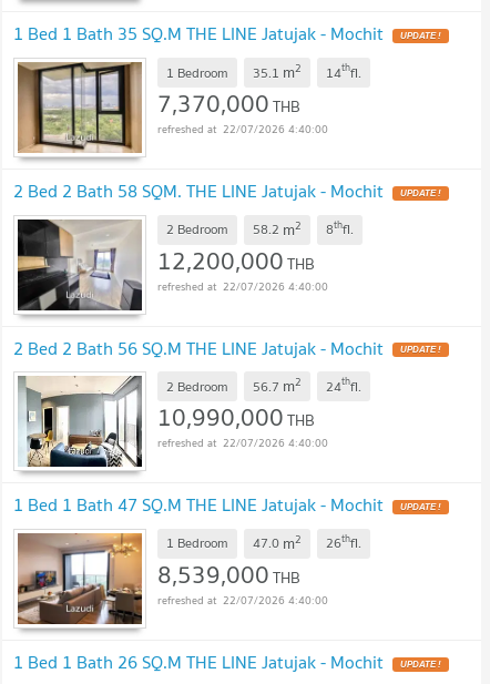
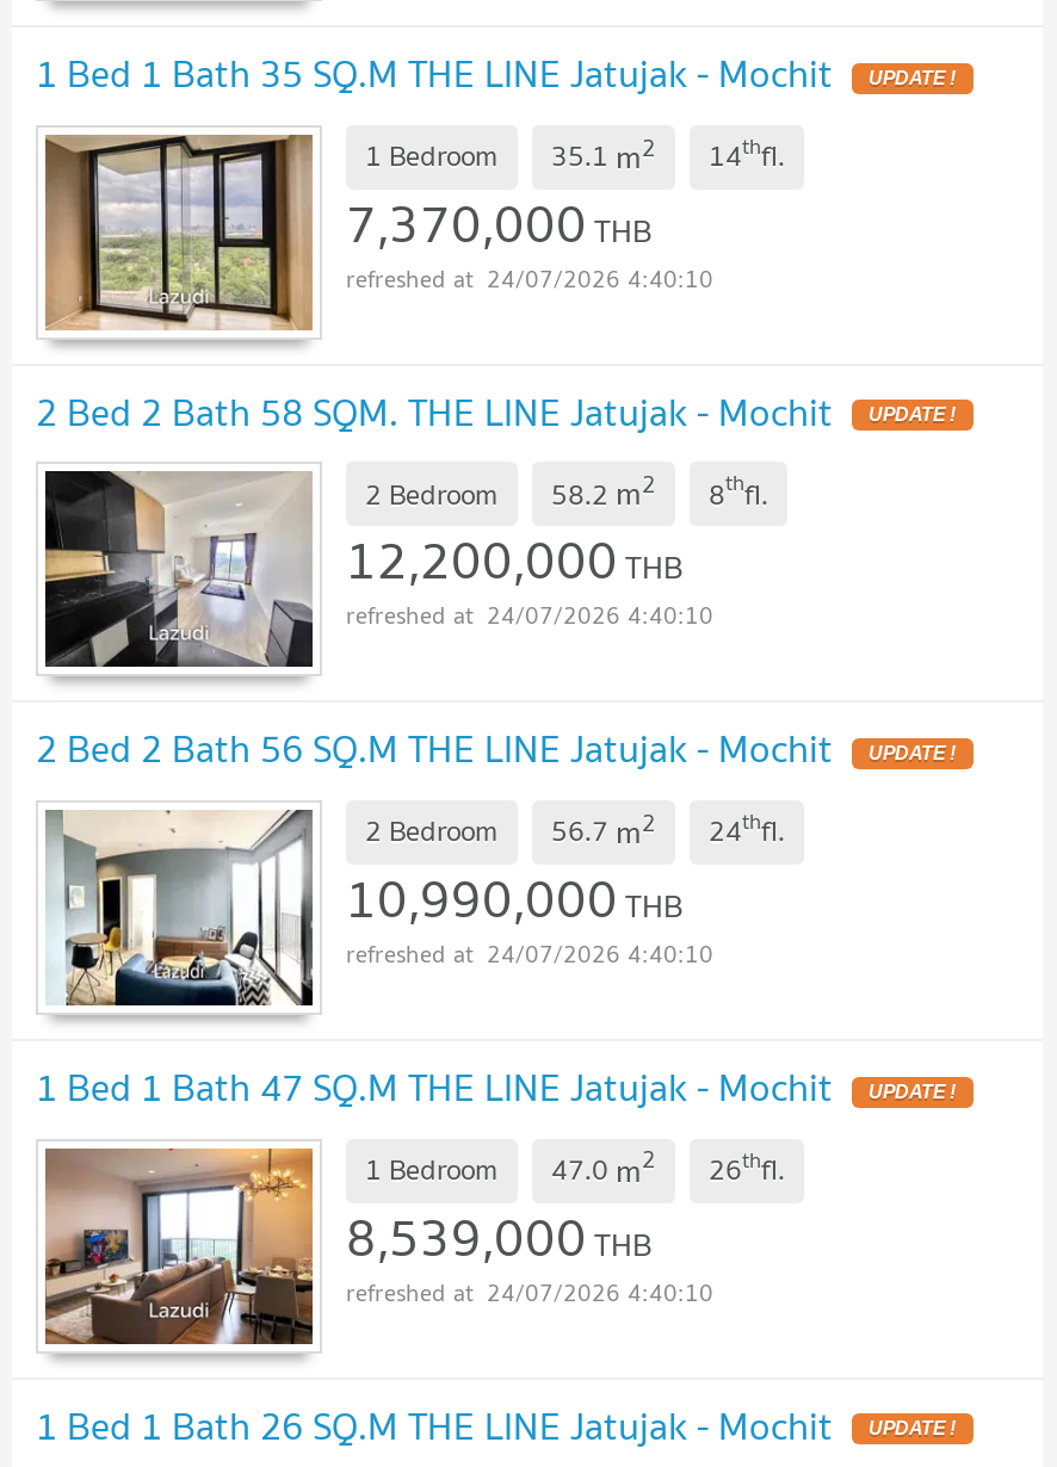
[223,120,328,139] 22/07/2026 4:40:00 -> [487,258,713,298] 24/07/2026 4:40:10
[223,277,328,296] 22/07/2026 4:40:00 -> [487,595,713,636] 24/07/2026 4:40:10
[223,434,328,453] 22/07/2026 4:40:00 -> [487,933,713,974] 24/07/2026 4:40:10
[223,591,328,610] 22/07/2026 4:40:00 -> [487,1271,713,1312] 24/07/2026 4:40:10

